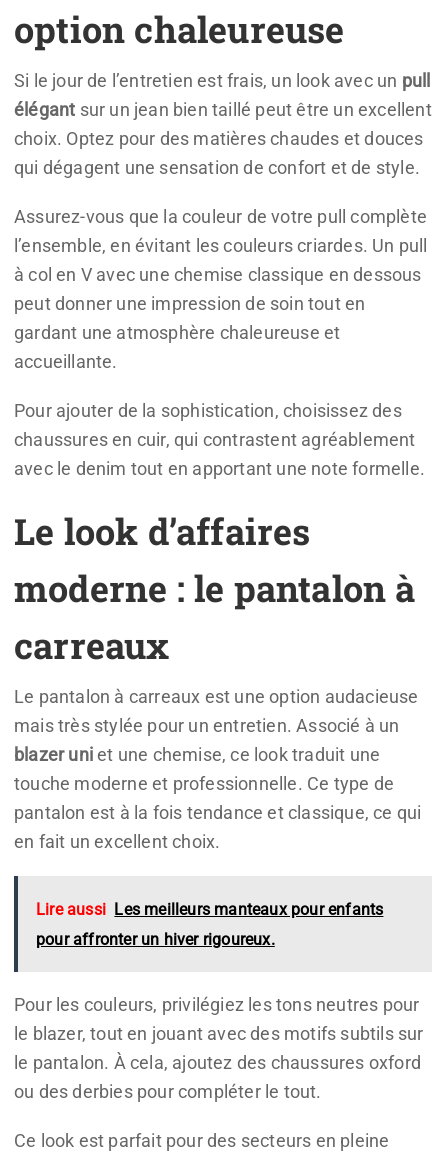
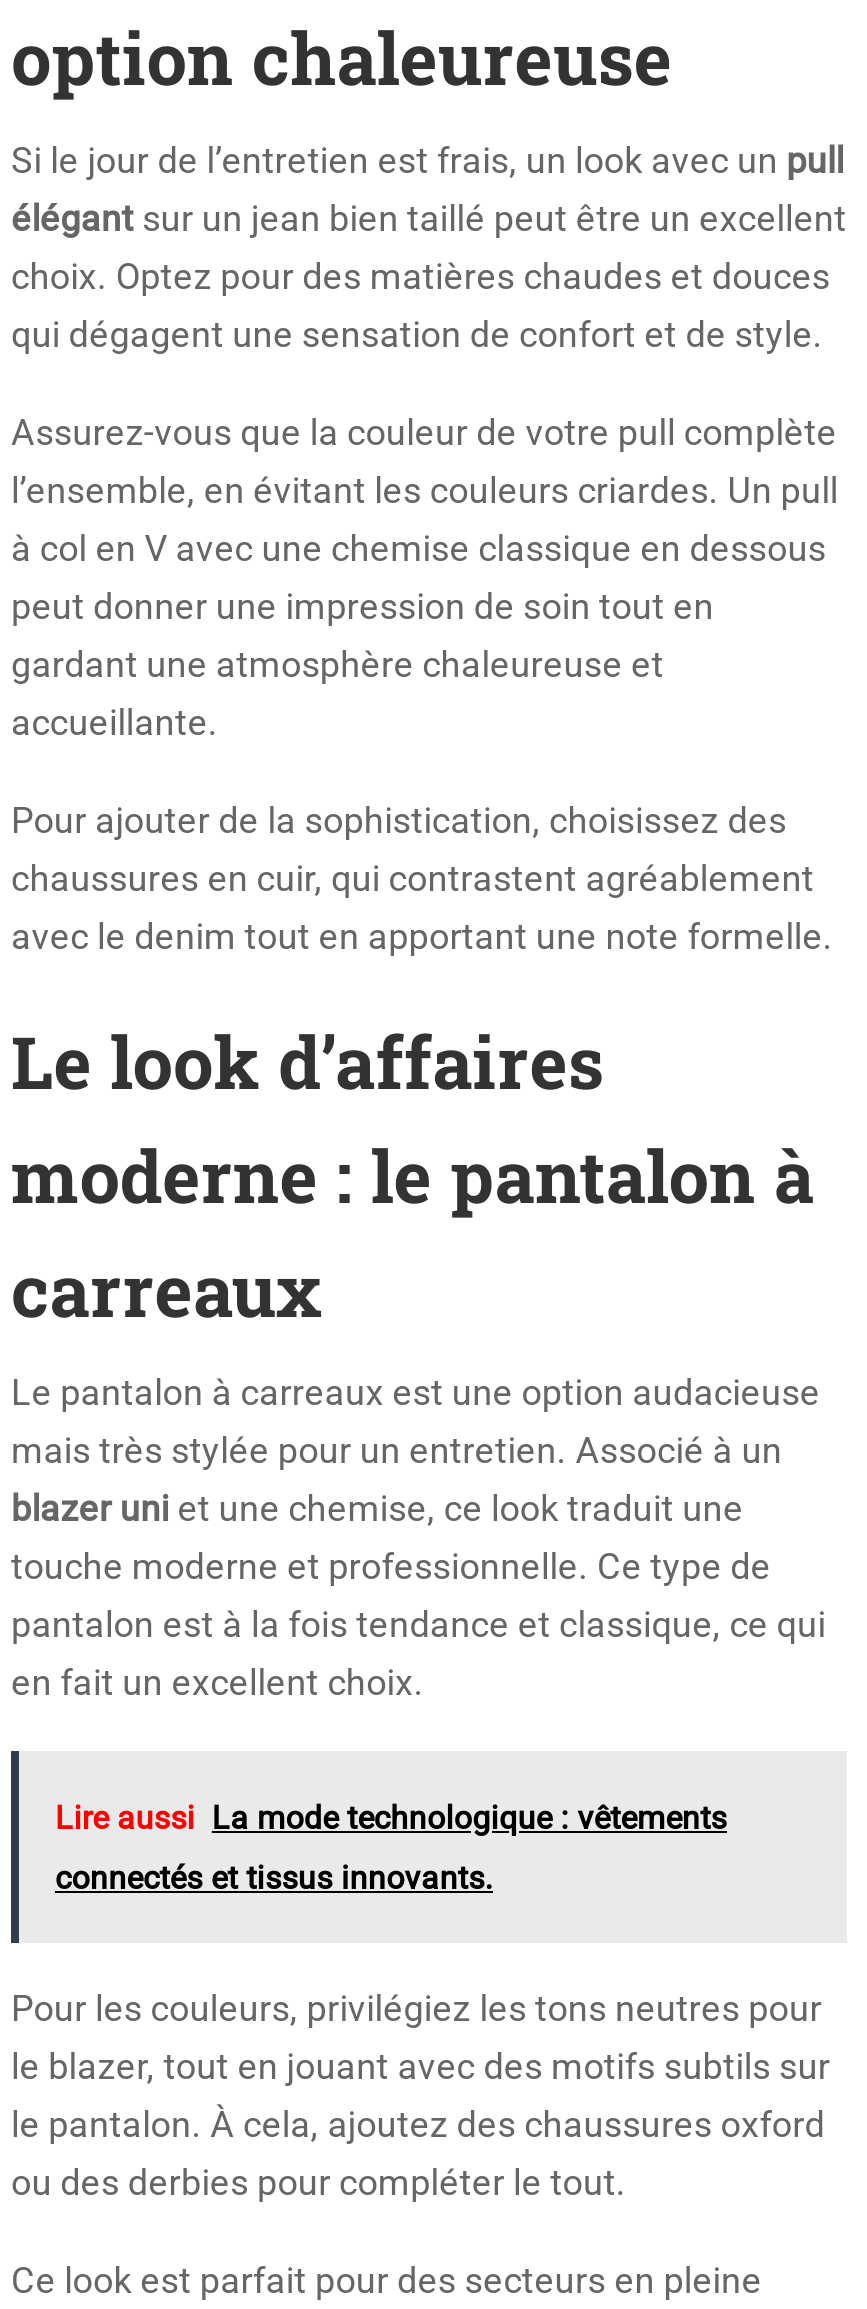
[36,900,383,919] Lire aussi Les meilleurs manteaux pour enfants -> [55,1799,727,1837] Lire aussi La mode technologique : vêtements
[36,930,275,949] pour affronter un hiver rigoureux. -> [55,1859,493,1897] connectés et tissus innovants.

